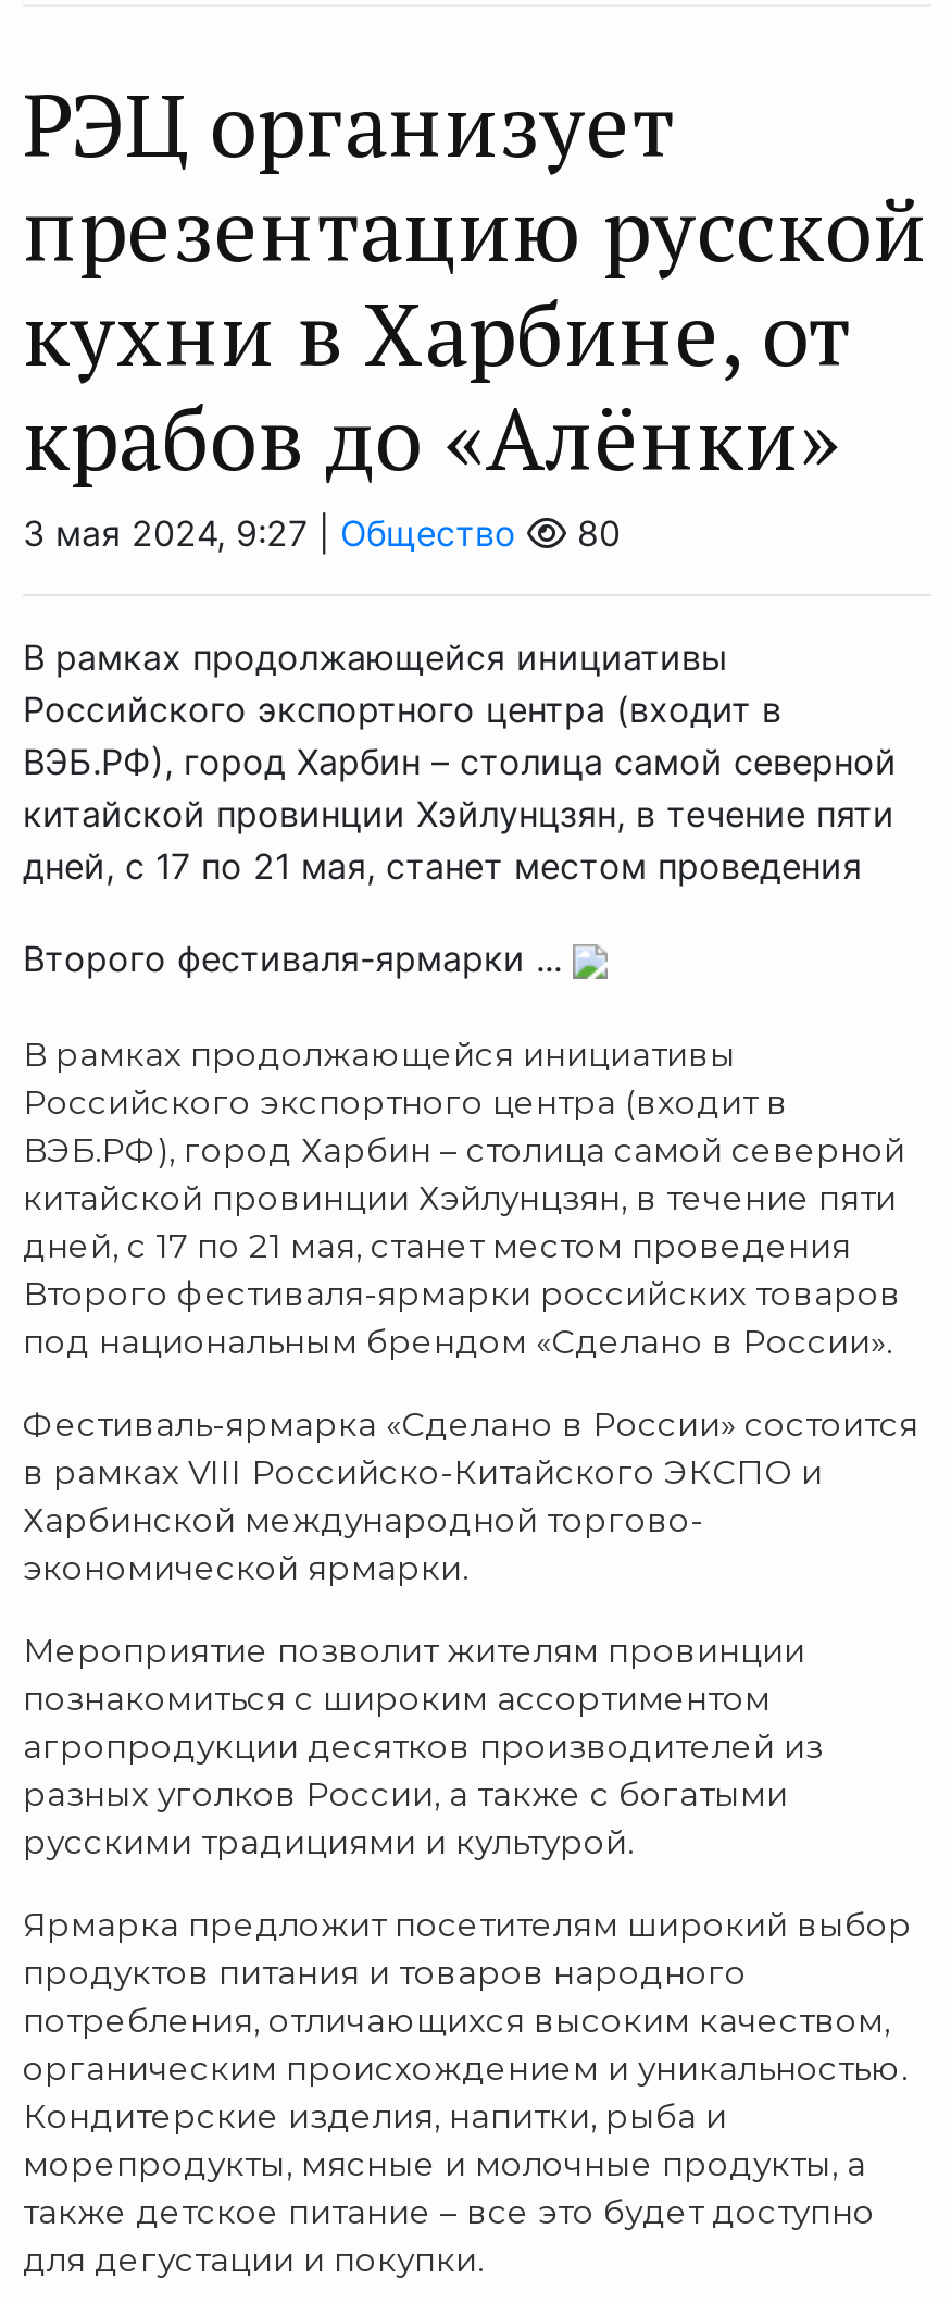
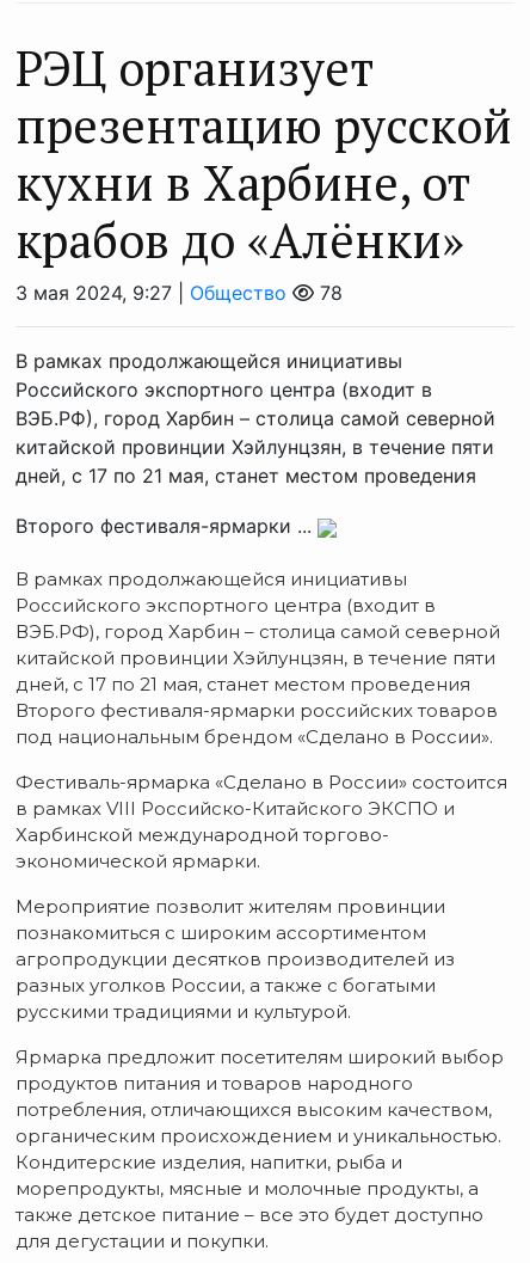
[566,511,621,555] 80 -> [314,281,343,305] 78

